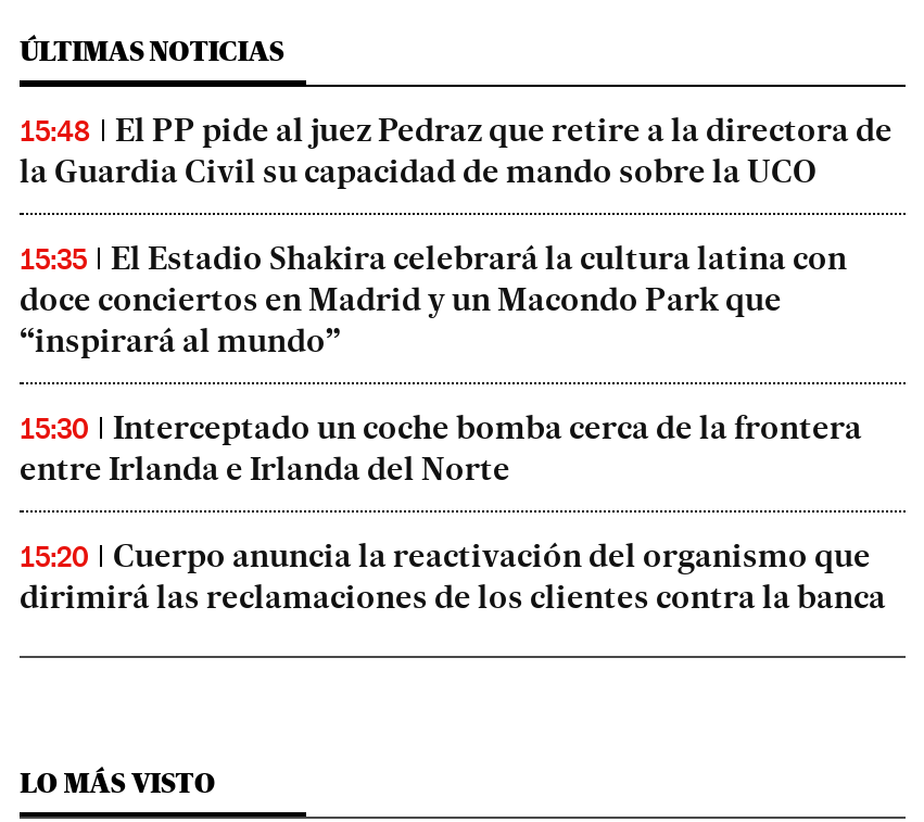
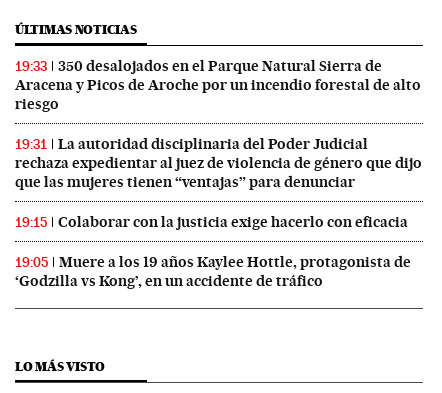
[20,111,893,191] 15:48 | El PP pide al juez Pedraz que retire a la directora de | la Guardia Civil su capacidad de mando sobre la UCO -> [15,57,421,113] 19:33 | 350 desalojados en el Parque Natural Sierra de | Aracena y Picos de Aroche por un incendio forestal de alto | riesgo
[20,239,847,361] 15:35 | El Estadio Shakira celebrará la cultura latina con | doce conciertos en Madrid y un Macondo Park que | “inspirará al mundo” -> [15,135,422,191] 19:31 | La autoridad disciplinaria del Poder Judicial | rechaza expedientar al juez de violencia de género que dijo | que las mujeres tienen “ventajas” para denunciar
[20,408,862,489] 15:30 | Interceptado un coche bomba cerca de la frontera | entre Irlanda e Irlanda del Norte -> [15,213,408,231] 19:15 | Colaborar con la justicia exige hacerlo con eficacia
[20,536,886,617] 15:20 | Cuerpo anuncia la reactivación del organismo que | dirimirá las reclamaciones de los clientes contra la banca -> [15,253,411,290] 19:05 | Muere a los 19 años Kaylee Hottle, protagonista de | ‘Godzilla vs Kong’, en un accidente de tráfico

